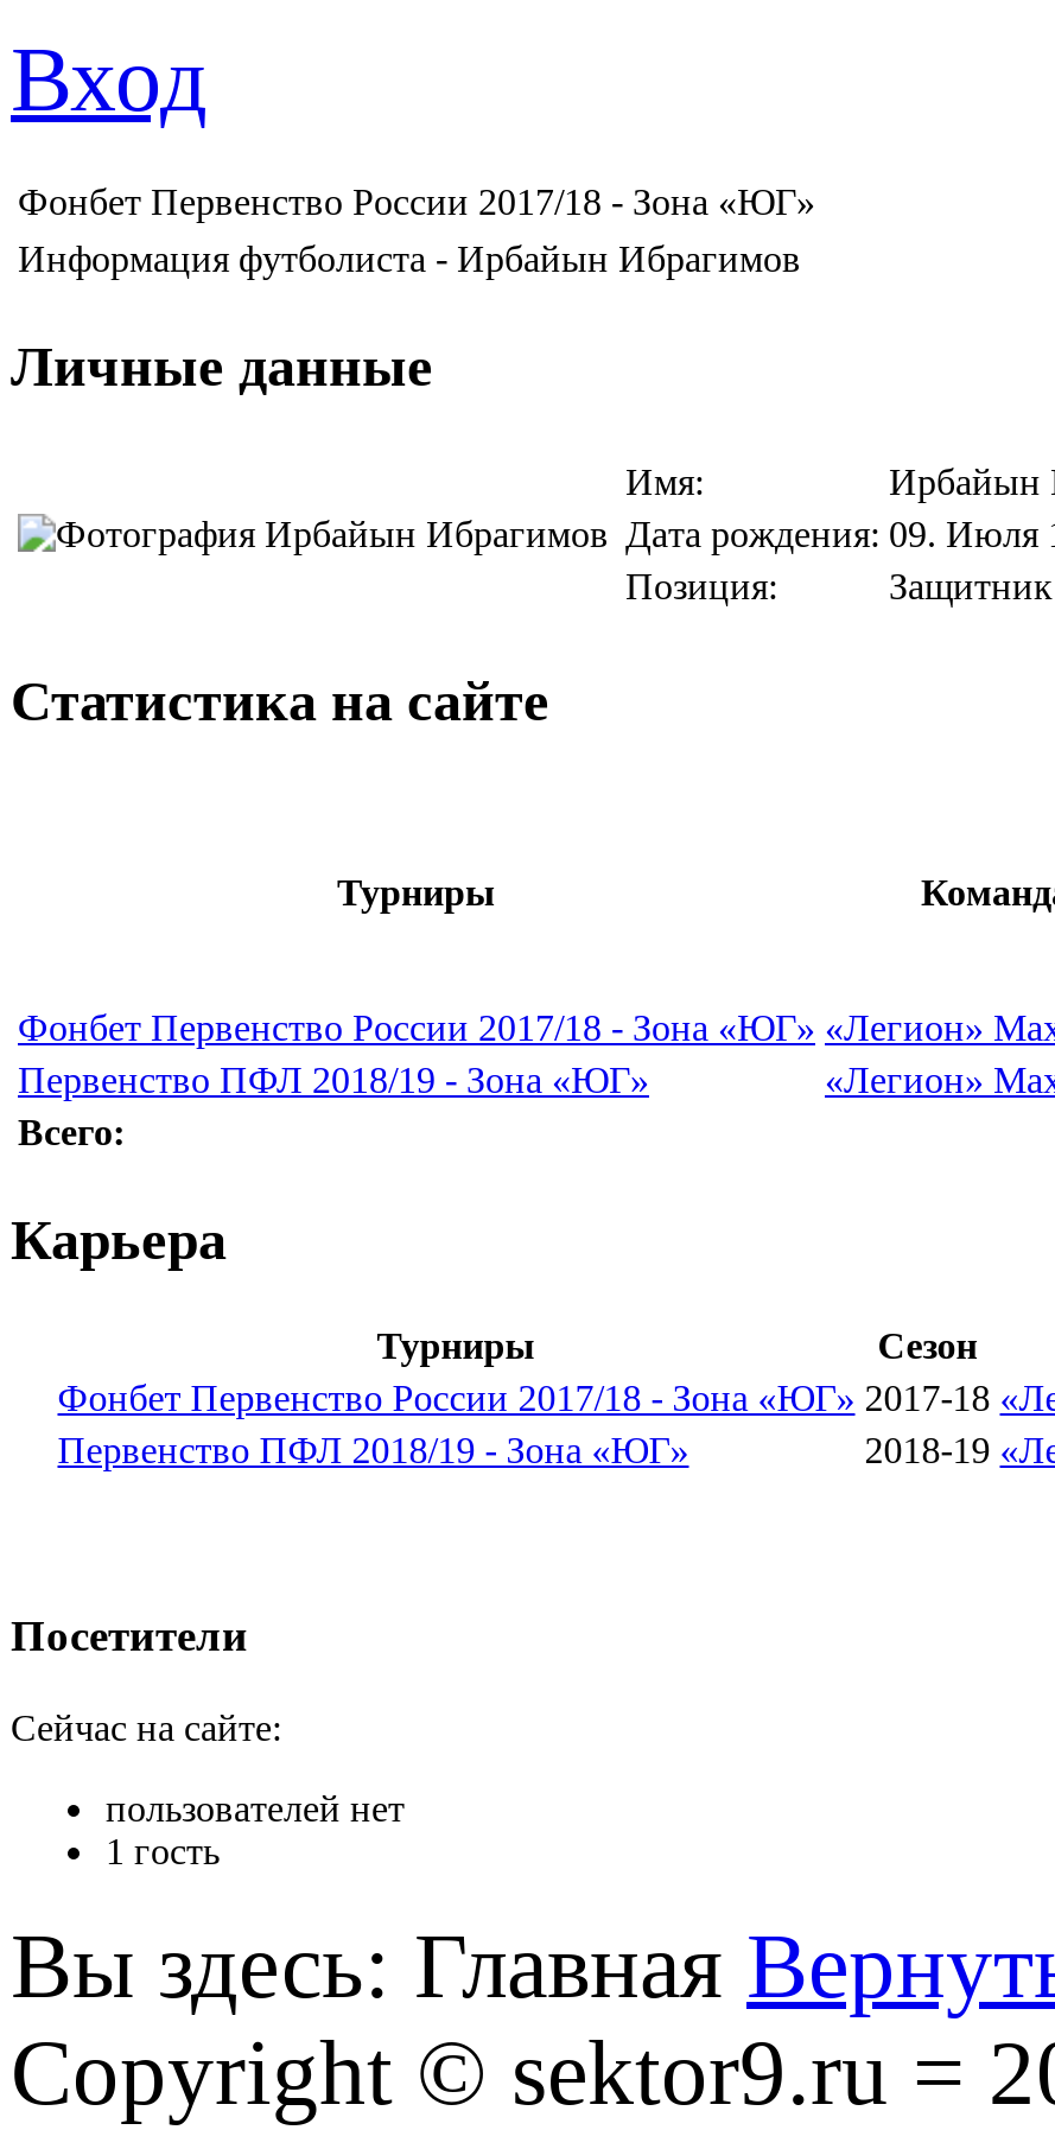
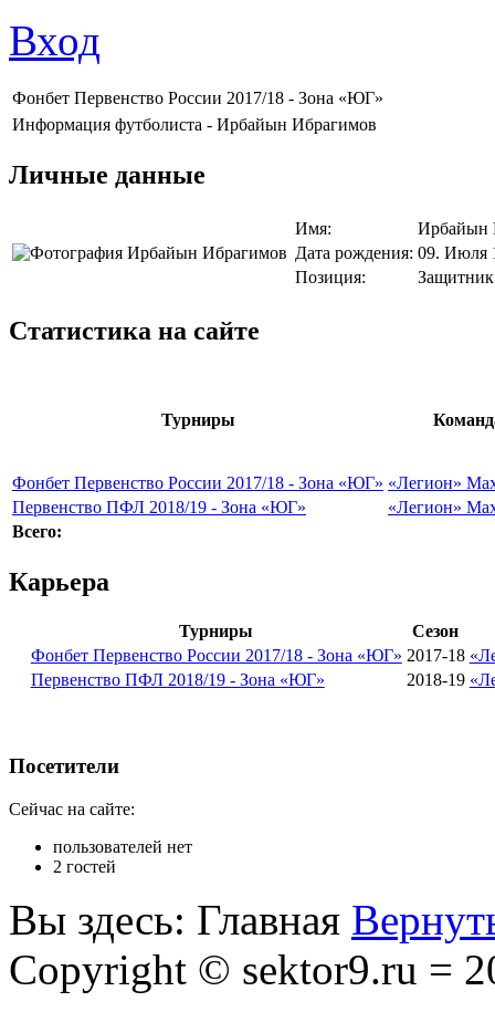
[106,1831,220,1871] 1 гость -> [53,857,116,876] 2 гостей

